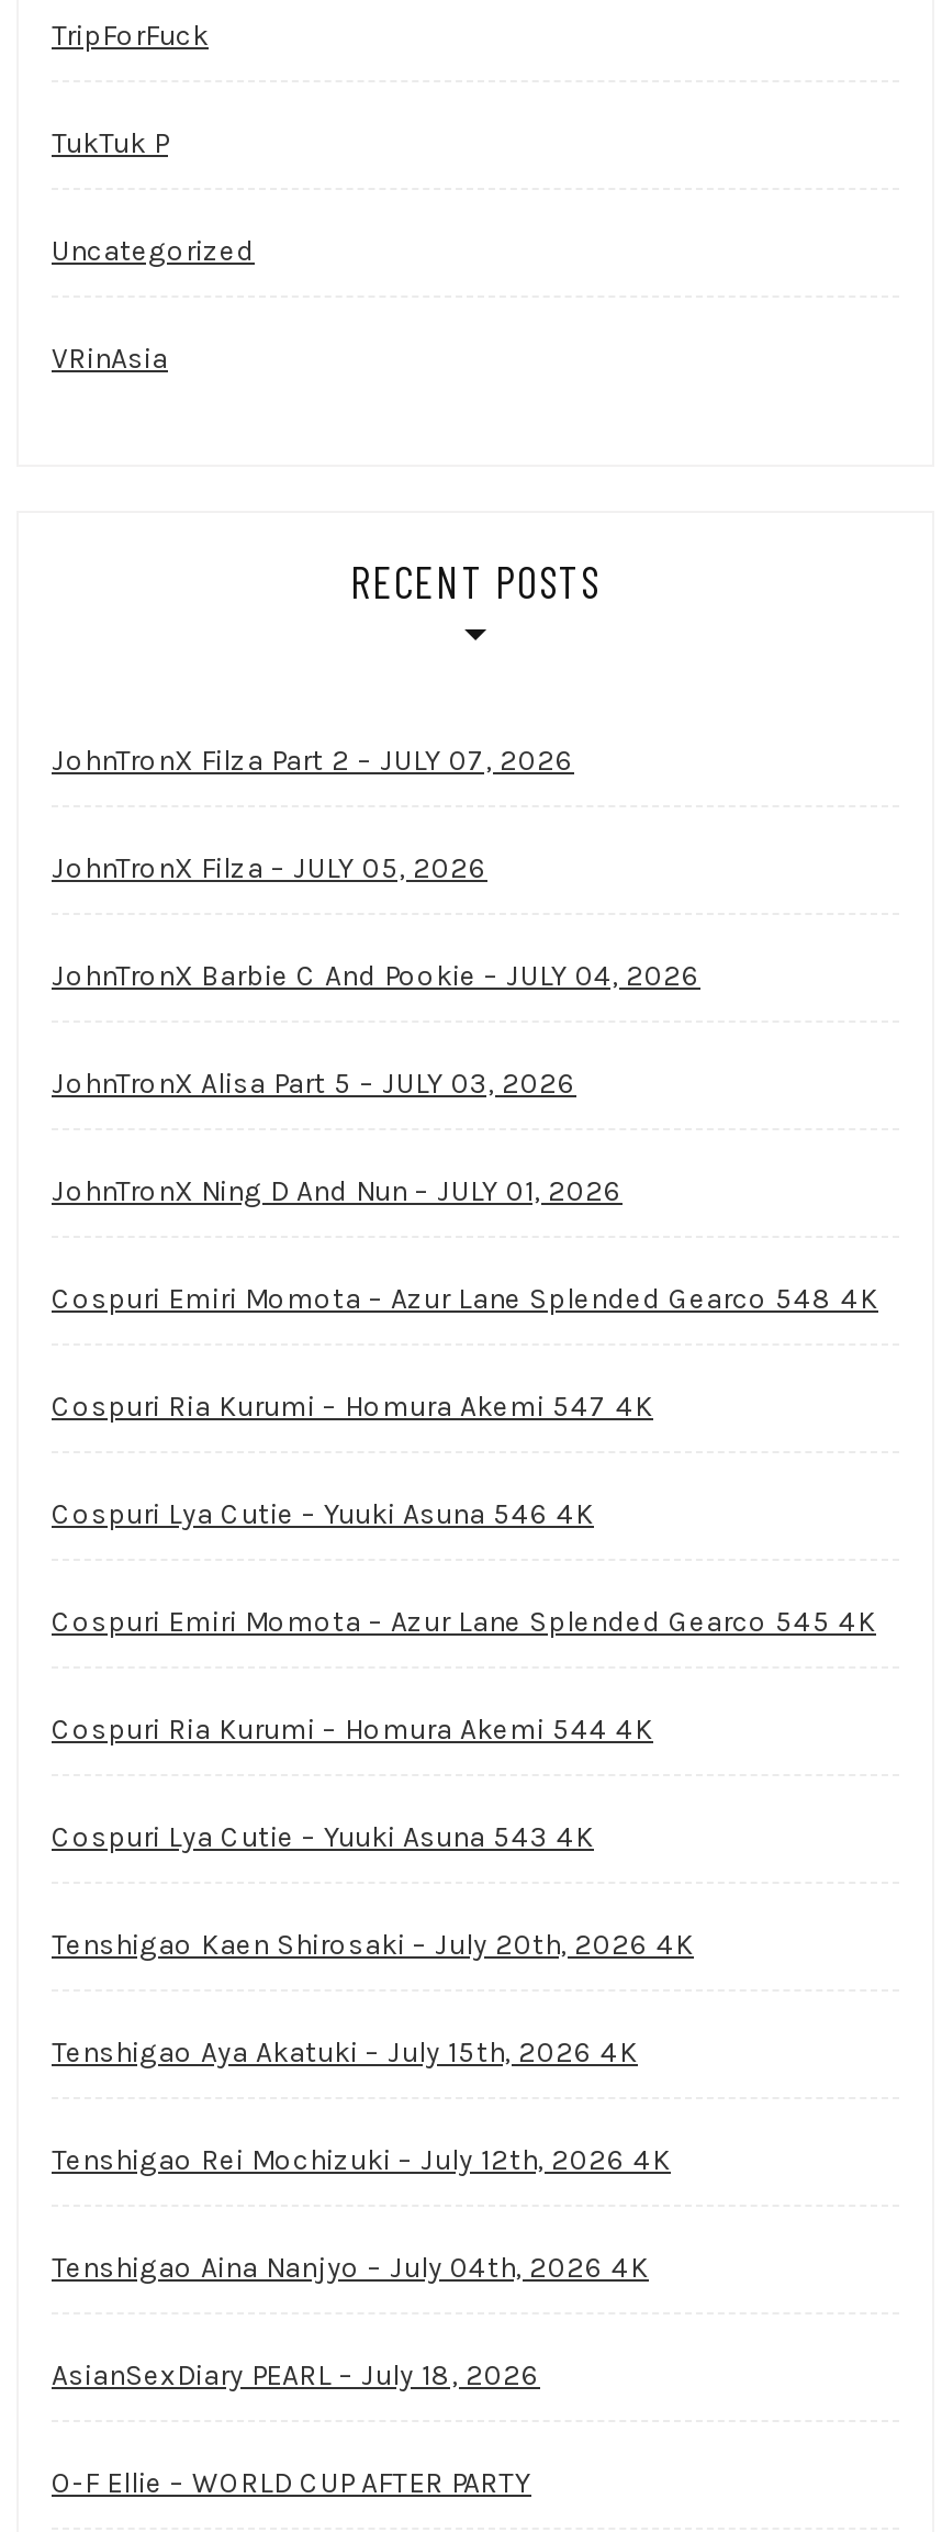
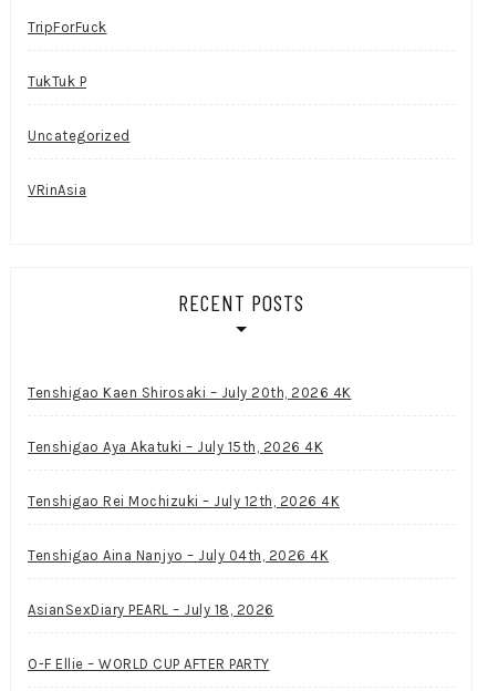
[52,745,878,1854] JohnTronX Filza Part 2 – JULY 07, 2026 | JohnTronX Filza – JULY 05, 2026 | JohnTronX Barbie C And Pookie – JULY 04, 2026 | JohnTronX Alisa Part 5 – JULY 03, 2026 | JohnTronX Ning D And Nun – JULY 01, 2026 | Cospuri Emiri Momota – Azur Lane Splended Gearco 548 4K | Cospuri Ria Kurumi – Homura Akemi 547 4K | Cospuri Lya Cutie – Yuuki Asuna 546 4K | Cospuri Emiri Momota – Azur Lane Splended Gearco 545 4K | Cospuri Ria Kurumi – Homura Akemi 544 4K | Cospuri Lya Cutie – Yuuki Asuna 543 4K -> none

